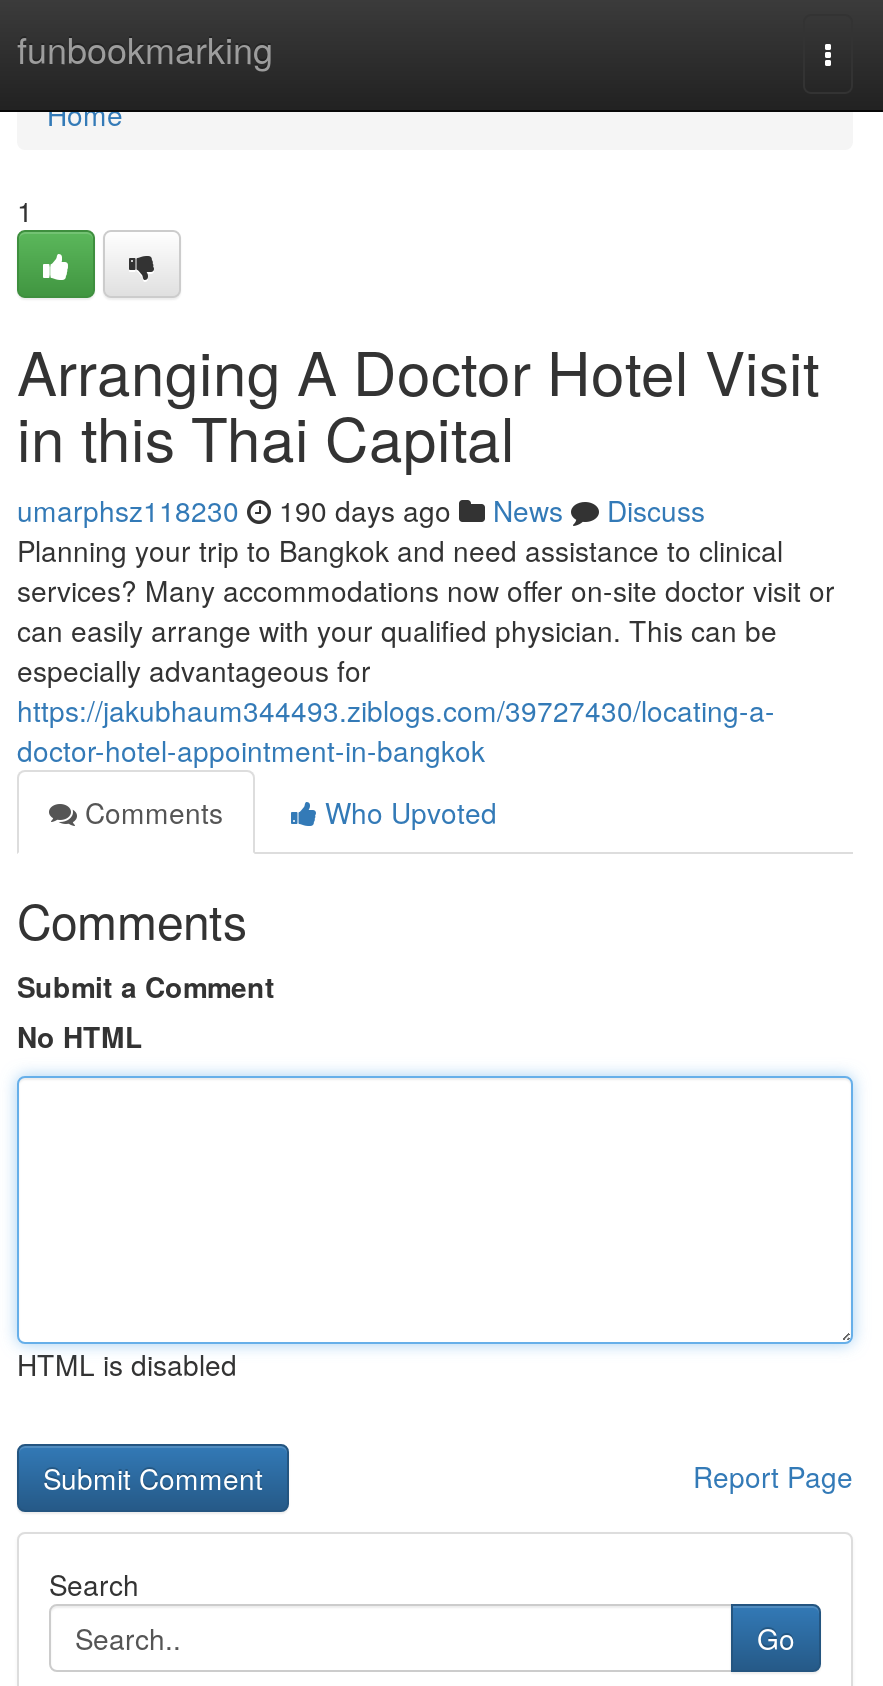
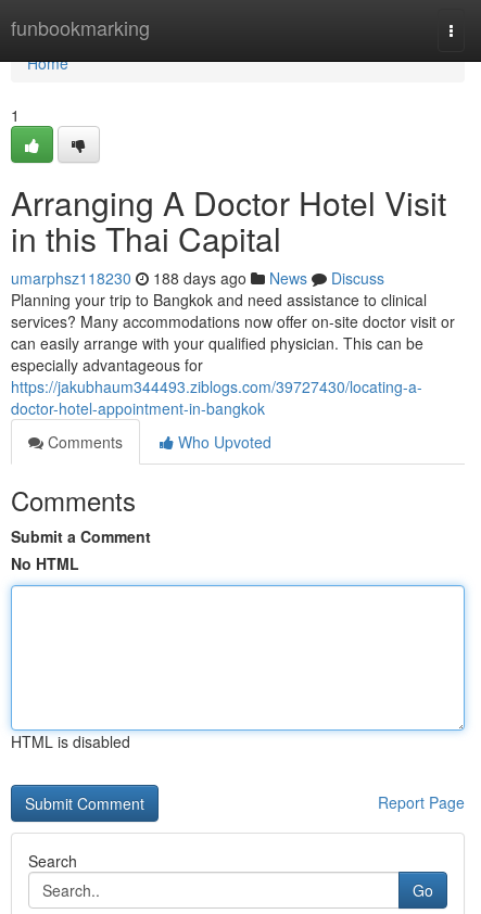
[17,490,705,530] umarphsz118230 190 days ago News Discuss -> [11,267,384,289] umarphsz118230 188 days ago News Discuss

